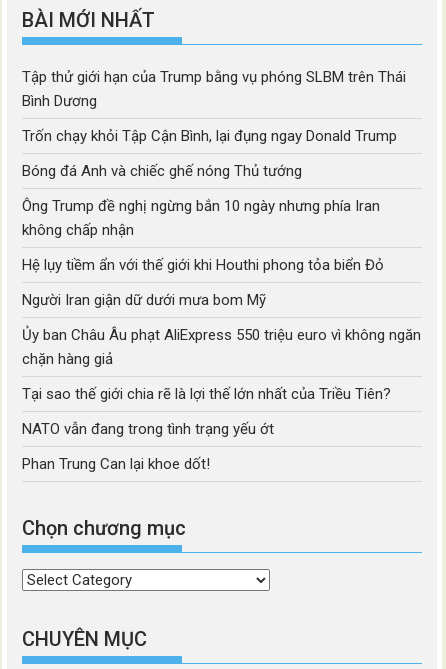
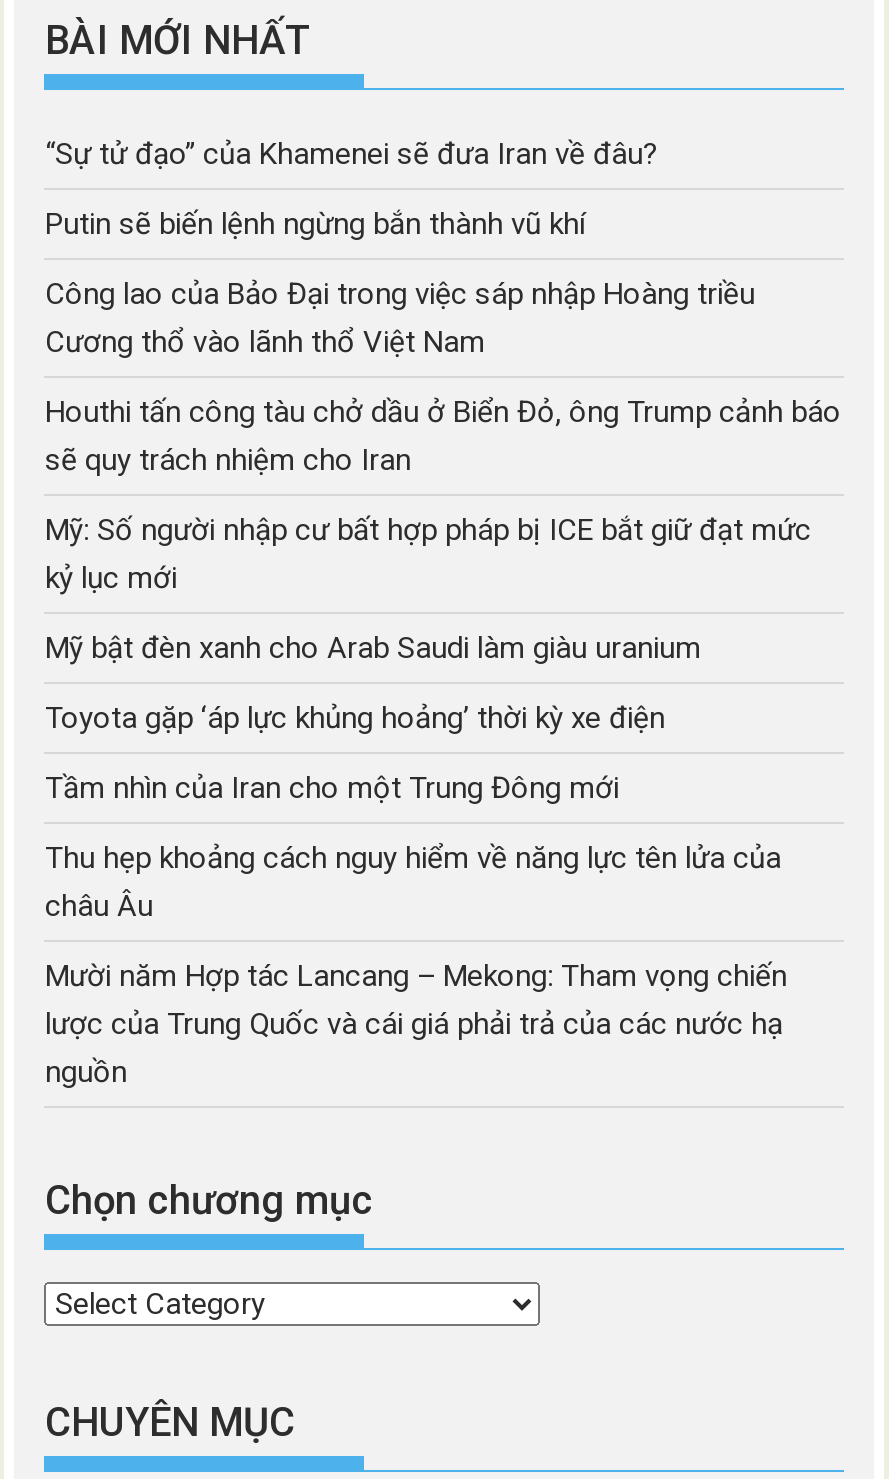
[22,68,406,110] Tập thử giới hạn của Trump bằng vụ phóng SLBM trên Thái | Bình Dương -> [45,136,659,172] “Sự tử đạo” của Khamenei sẽ đưa Iran về đâu?
[22,127,397,145] Trốn chạy khỏi Tập Cận Bình, lại đụng ngay Donald Trump -> [45,206,585,242] Putin sẽ biến lệnh ngừng bắn thành vũ khí
[22,162,302,180] Bóng đá Anh và chiếc ghế nóng Thủ tướng -> [45,276,755,360] Công lao của Bảo Đại trong việc sáp nhập Hoàng triều | Cương thổ vào lãnh thổ Việt Nam
[22,197,380,239] Ông Trump đề nghị ngừng bắn 10 ngày nhưng phía Iran | không chấp nhận -> [45,394,841,478] Houthi tấn công tàu chở dầu ở Biển Đỏ, ông Trump cảnh báo | sẽ quy trách nhiệm cho Iran
[22,256,384,274] Hệ lụy tiềm ẩn với thế giới khi Houthi phong tỏa biển Đỏ -> [45,512,811,596] Mỹ: Số người nhập cư bất hợp pháp bị ICE bắt giữ đạt mức | kỷ lục mới
[22,291,266,309] Người Iran giận dữ dưới mưa bom Mỹ -> [45,630,701,666] Mỹ bật đèn xanh cho Arab Saudi làm giàu uranium
[22,326,421,368] Ủy ban Châu Âu phạt AliExpress 550 triệu euro vì không ngăn | chặn hàng giả -> [45,700,665,736] Toyota gặp ‘áp lực khủng hoảng’ thời kỳ xe điện
[22,385,391,403] Tại sao thế giới chia rẽ là lợi thế lớn nhất của Triều Tiên? -> [45,770,619,806] Tầm nhìn của Iran cho một Trung Đông mới
[22,420,274,438] NATO vẫn đang trong tình trạng yếu ớt -> [45,840,781,924] Thu hẹp khoảng cách nguy hiểm về năng lực tên lửa của | châu Âu
[22,455,210,473] Phan Trung Can lại khoe dốt! -> [45,958,787,1090] Mười năm Hợp tác Lancang – Mekong: Tham vọng chiến | lược của Trung Quốc và cái giá phải trả của các nước hạ | nguồn

